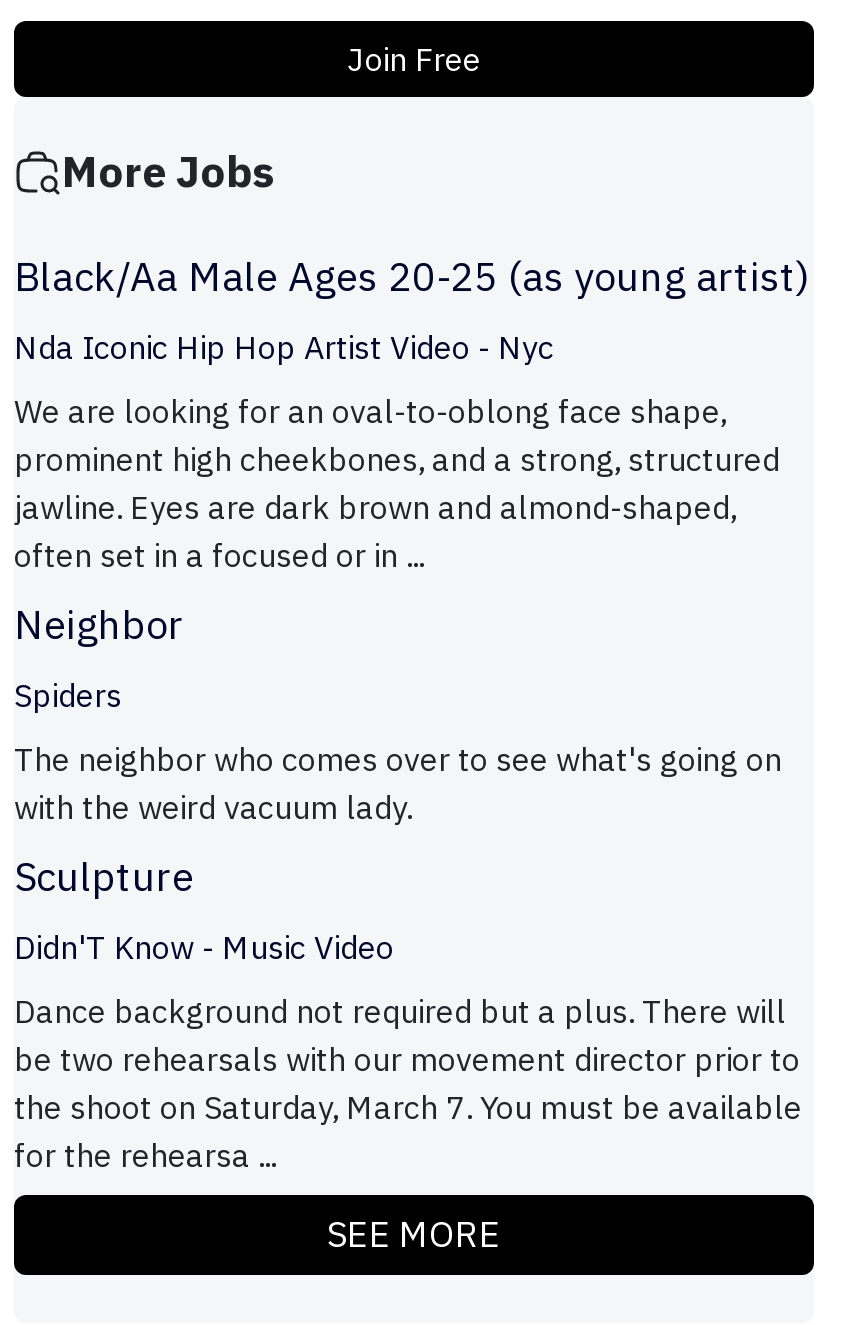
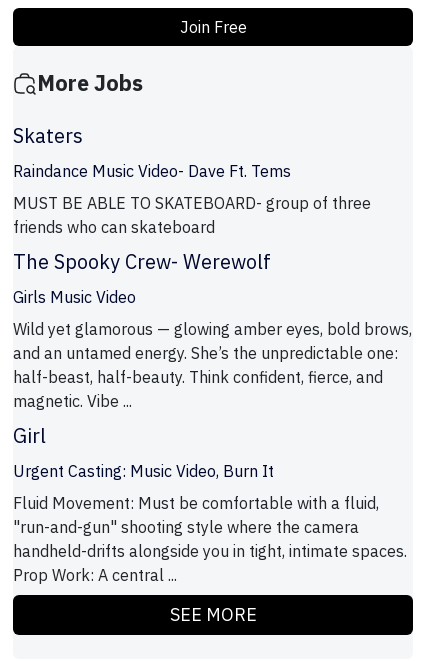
[14,249,810,367] Black/Aa Male Ages 20-25 (as young artist) | Nda Iconic Hip Hop Artist Video - Nyc -> [13,122,291,181] Skaters | Raindance Music Video- Dave Ft. Tems
[14,391,780,715] We are looking for an oval-to-oblong face shape, | prominent high cheekbones, and a strong, structured | jawline. Eyes are dark brown and almond-shaped, | often set in a focused or in ... | Neighbor | Spiders -> [13,193,371,307] MUST BE ABLE TO SKATEBOARD- group of three | friends who can skateboard | The Spooky Crew- Werewolf | Girls Music Video
[14,739,782,967] The neighbor who comes over to see what's going on | with the weird vacuum lady. | Sculpture | Didn'T Know - Music Video -> [13,319,412,481] Wild yet glamorous — glowing amber eyes, bold brows, | and an untamed energy. She’s the unpredictable one: | half-beast, half-beauty. Think confident, fierce, and | magnetic. Vibe ... | Girl | Urgent Casting: Music Video, Burn It
[14,991,802,1175] Dance background not required but a plus. There will | be two rehearsals with our movement director prior to | the shoot on Saturday, March 7. You must be available | for the rehearsa ... -> [13,493,407,585] Fluid Movement: Must be comfortable with a fluid, | "run-and-gun" shooting style where the camera | handheld-drifts alongside you in tight, intimate spaces. | Prop Work: A central ...

